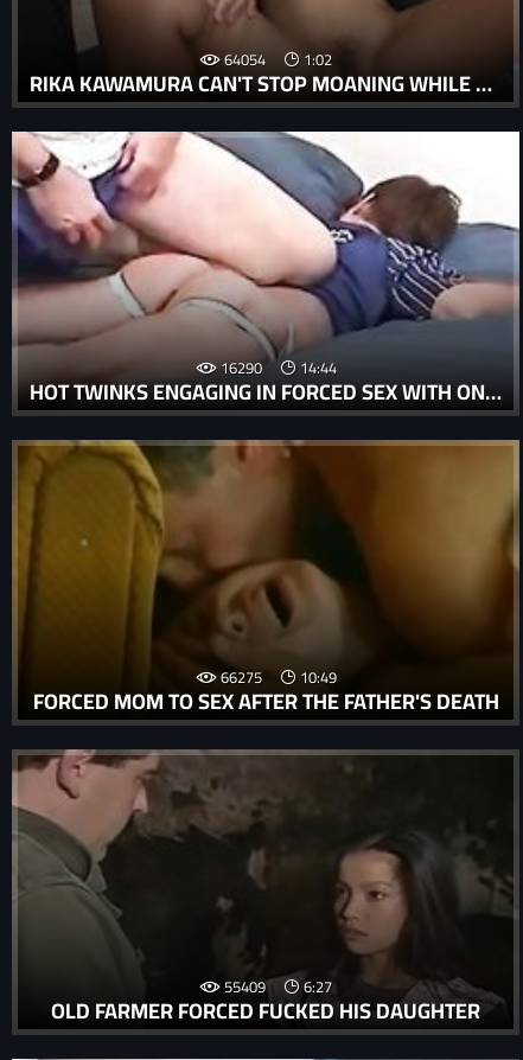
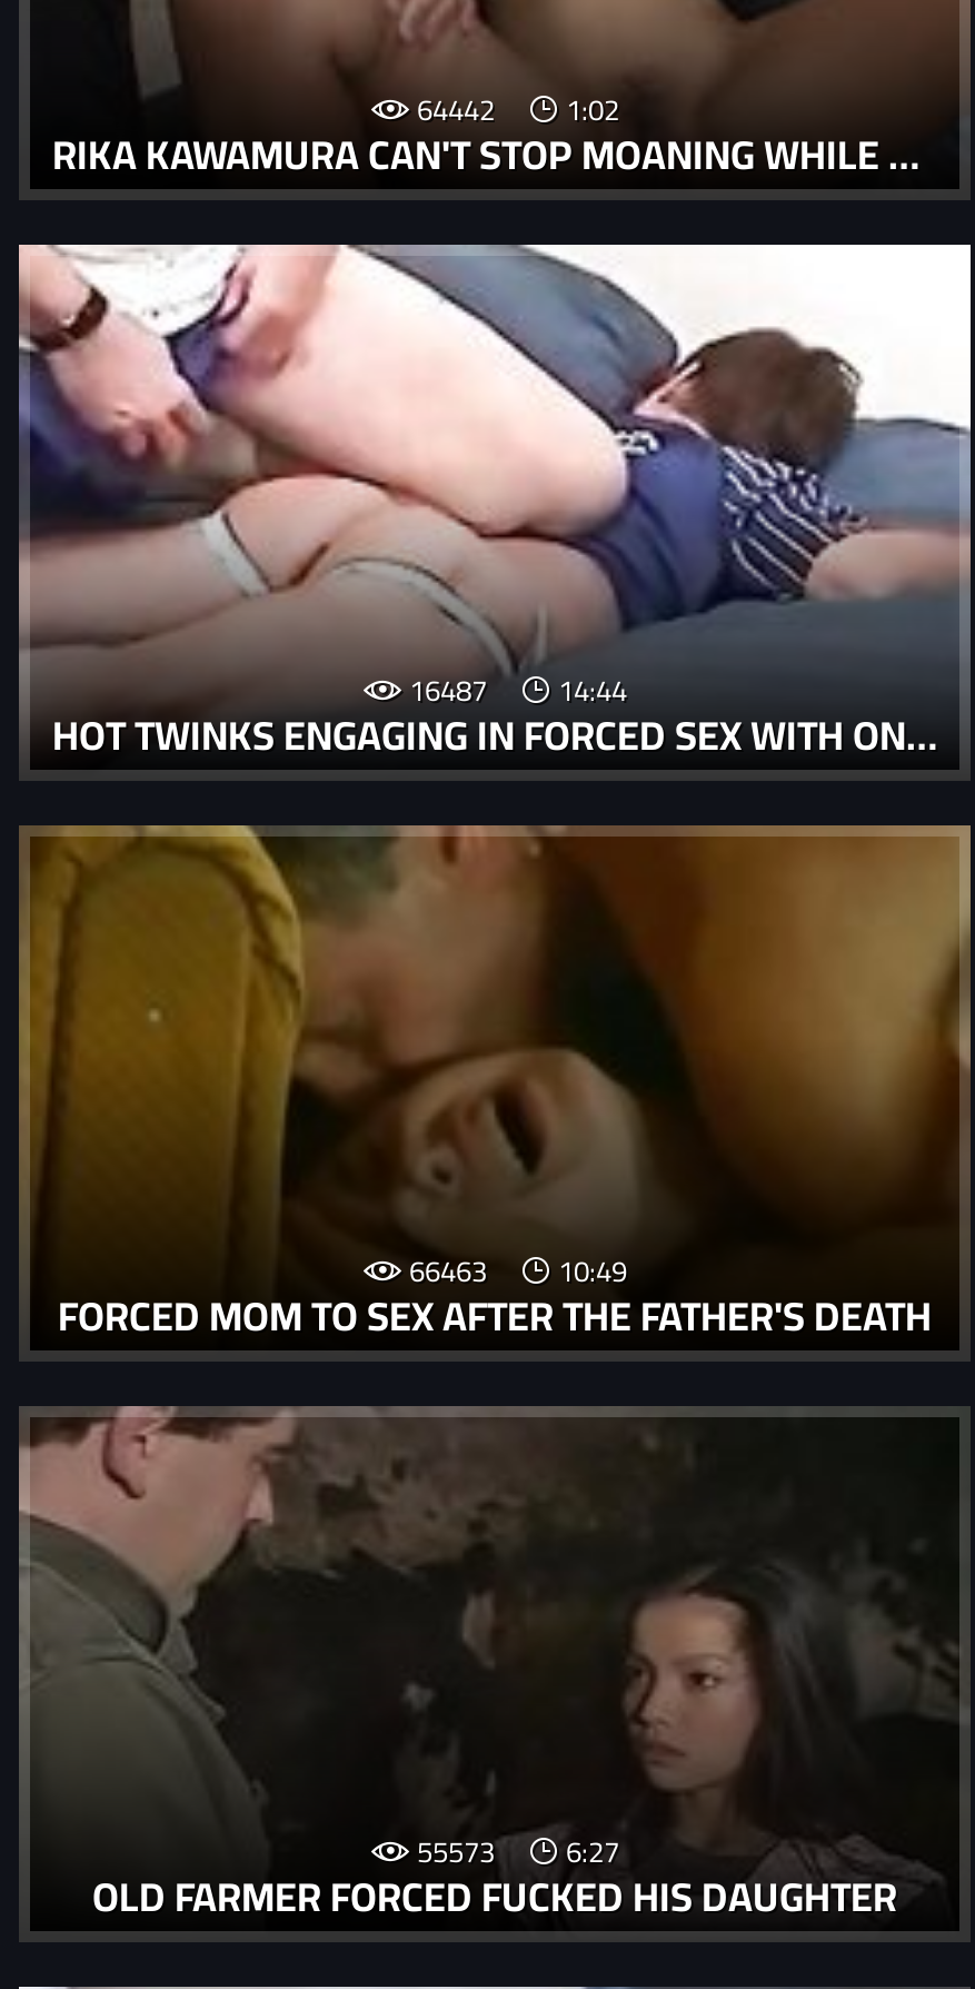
[224,44,332,73] 64054 1:02 -> [417,83,619,137] 64442 1:02
[220,354,336,382] 16290 14:44 -> [409,663,627,717] 16487 14:44
[220,663,336,691] 66275 10:49 -> [409,1244,627,1297] 66463 10:49
[224,972,332,1000] 55409 6:27 -> [417,1824,619,1877] 55573 6:27

